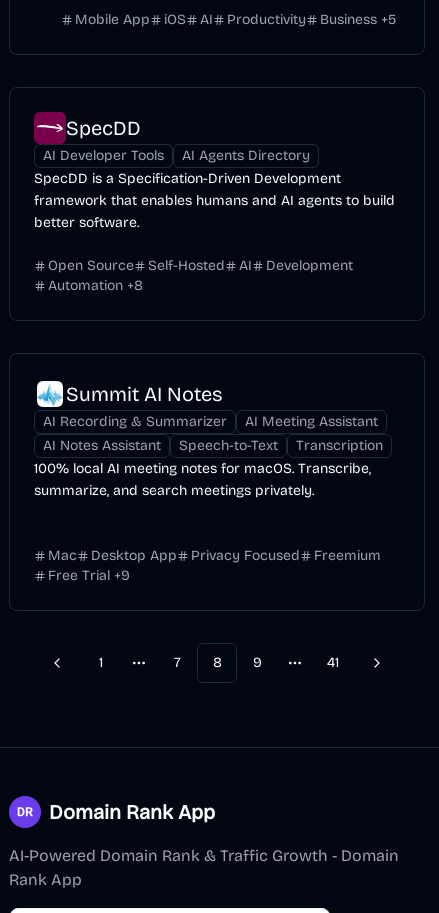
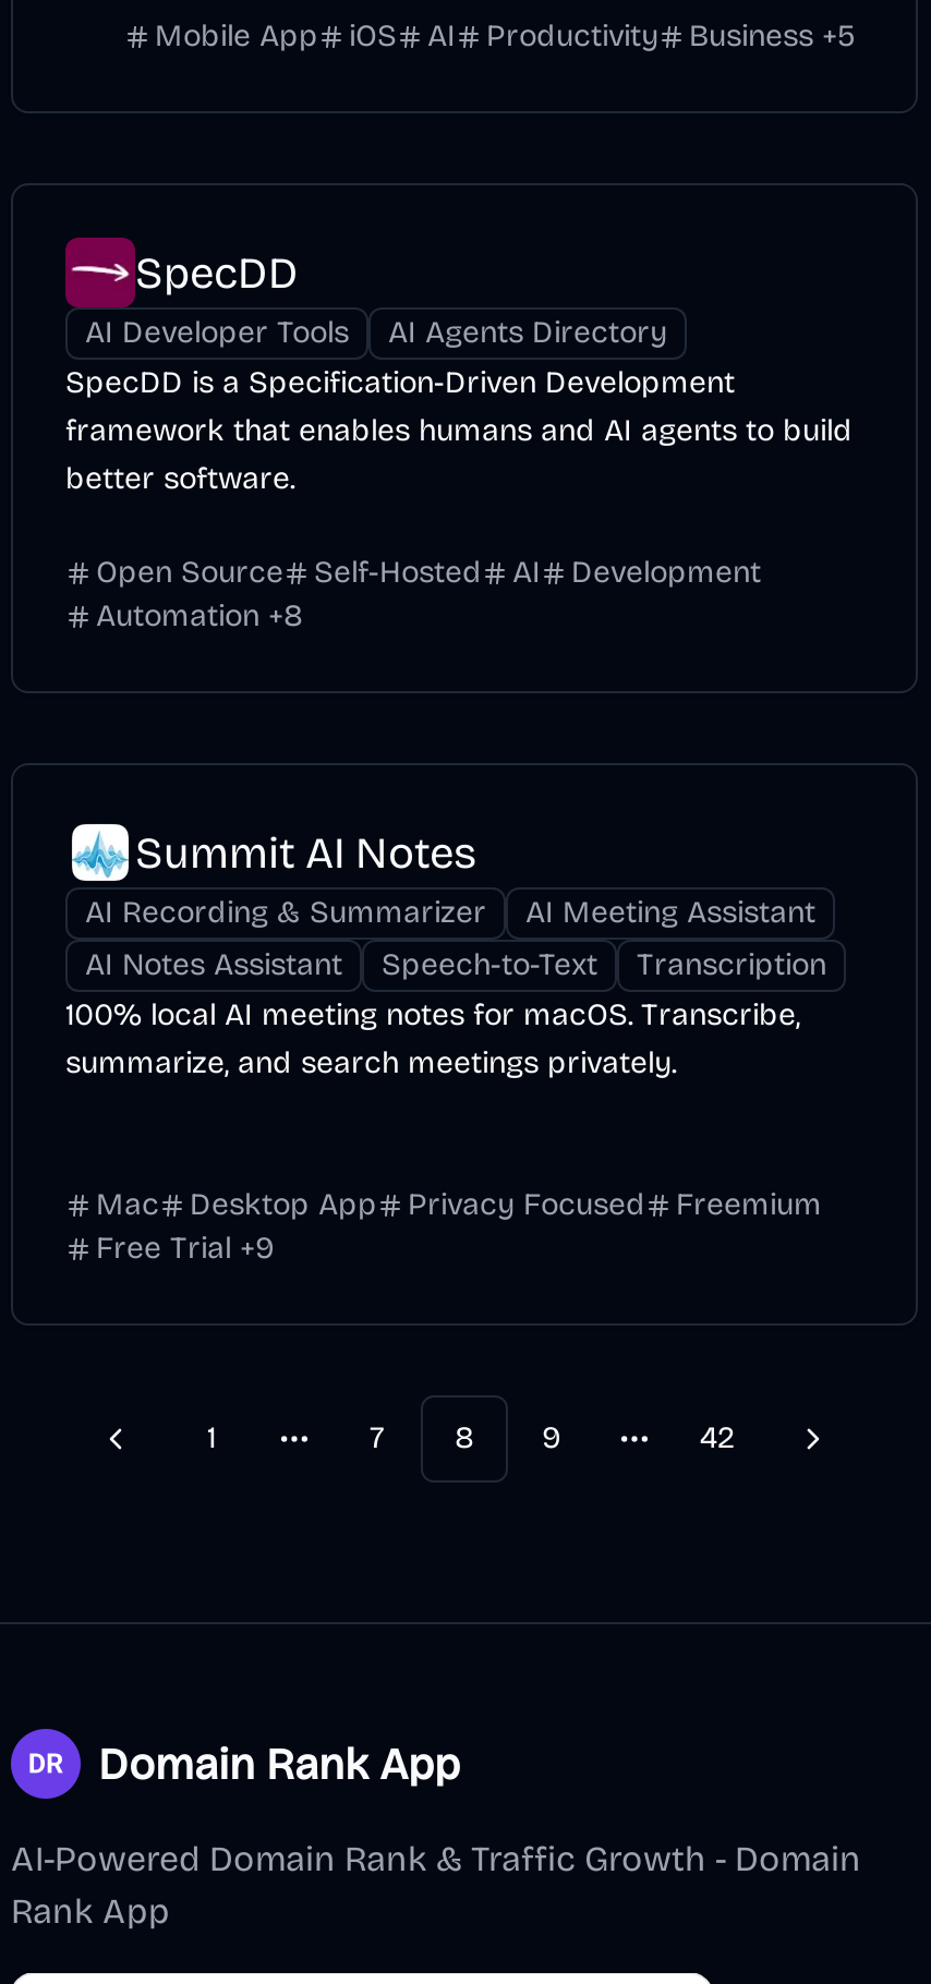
[327,654,339,671] 41 -> [700,1419,735,1456] 42

